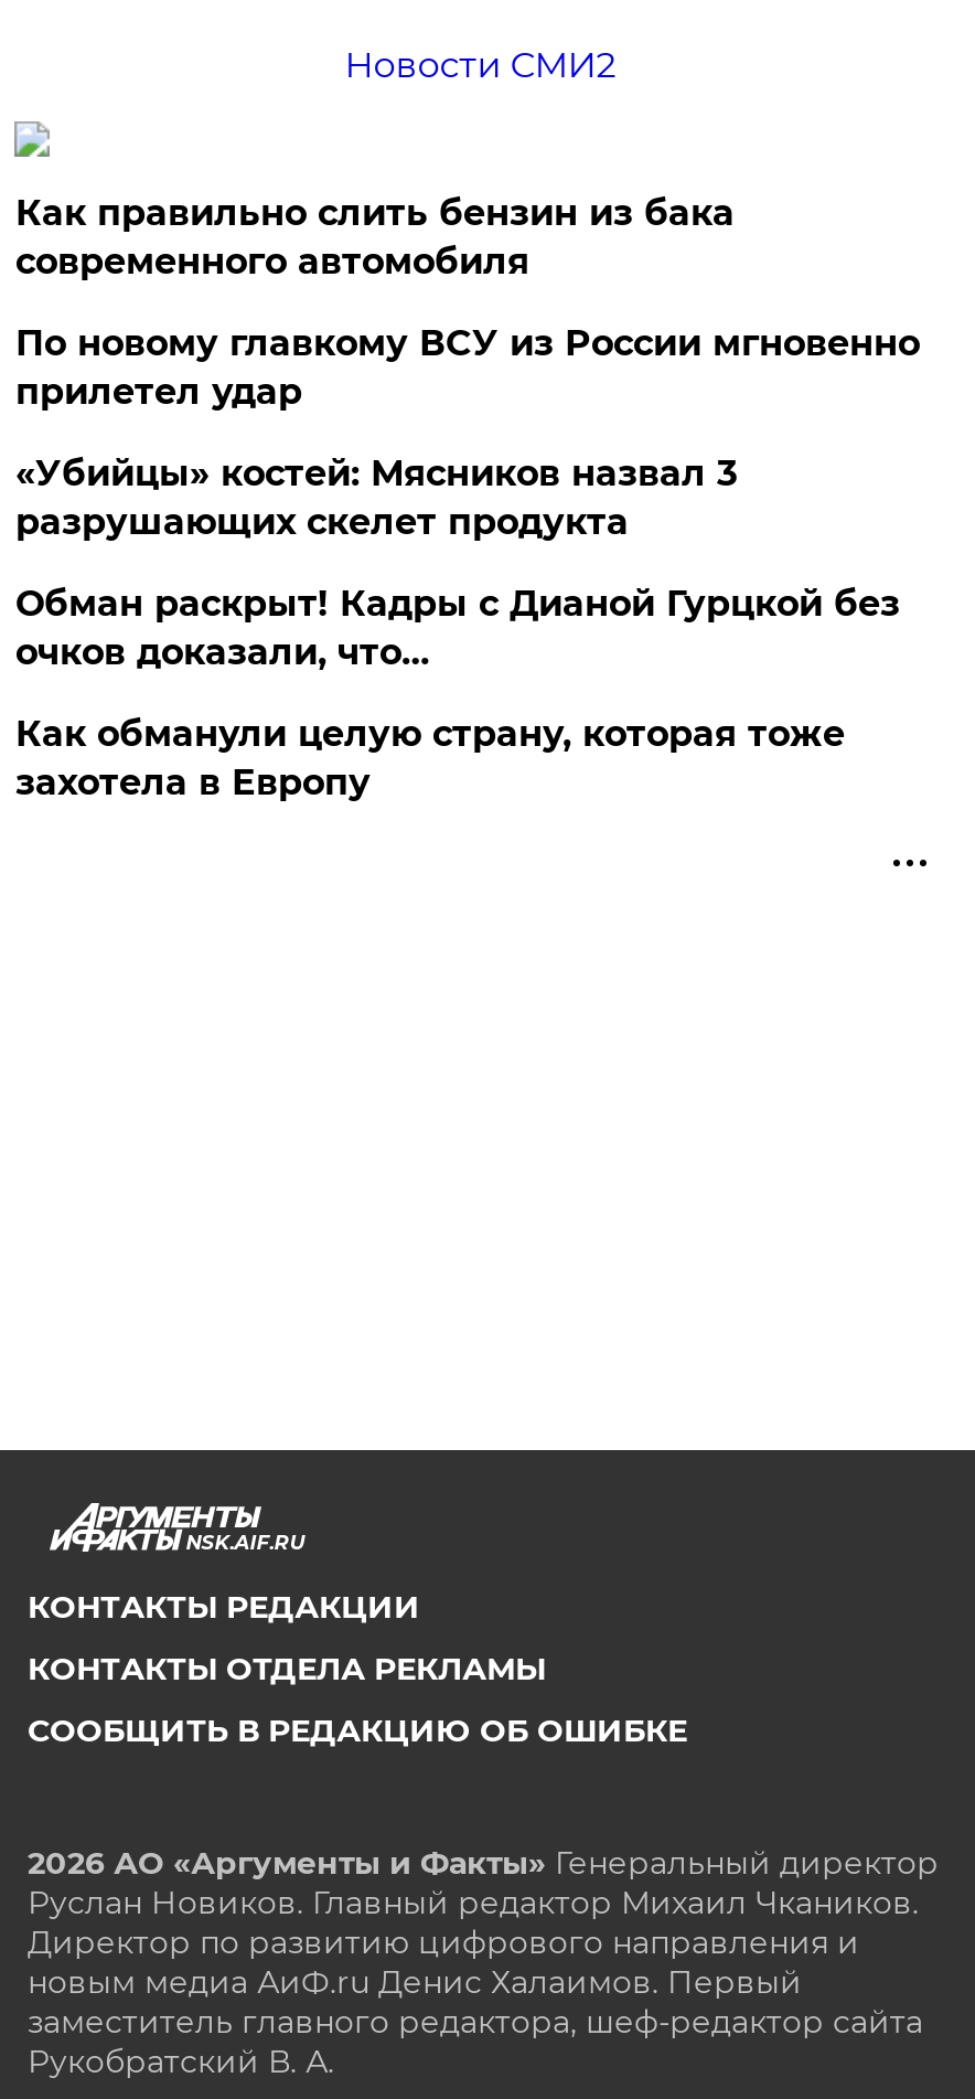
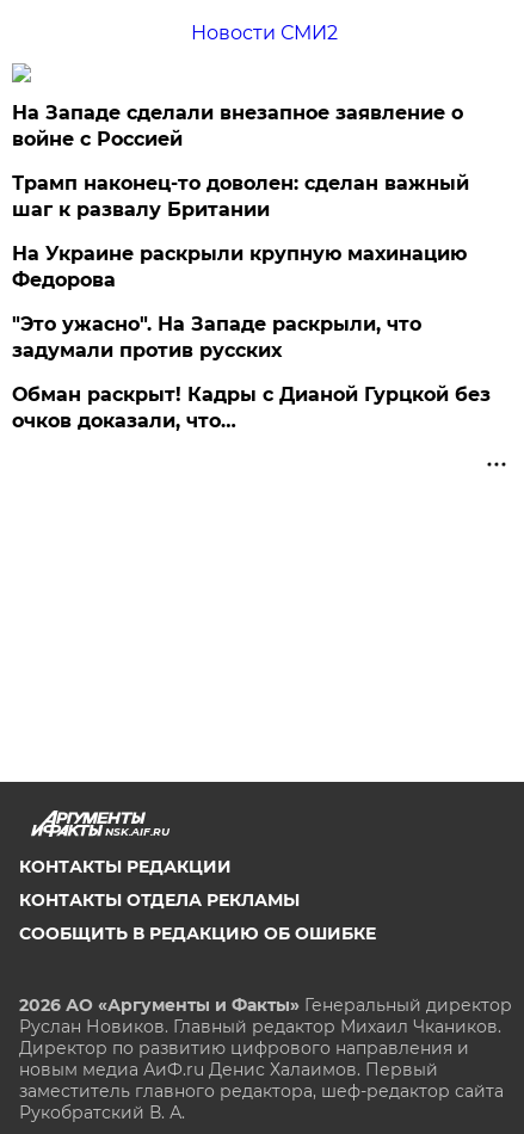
[15,192,920,543] Как правильно слить бензин из бака | современного автомобиля | По новому главкому ВСУ из России мгновенно | прилетел удар | «Убийцы» костей: Мясников назвал 3 | разрушающих скелет продукта -> [12,101,470,362] На Западе сделали внезапное заявление о | войне с Россией | Трамп наконец-то доволен: сделан важный | шаг к развалу Британии | На Украине раскрыли крупную махинацию | Федорова | "Это ужасно". На Западе раскрыли, что | задумали против русских
moved [15,583,900,673] -> [12,383,491,432]: Обман раскрыт! Кадры с Дианой Гурцкой без | очков доказали, что…
[15,713,845,803] Как обманули целую страну, которая тоже | захотела в Европу -> none

